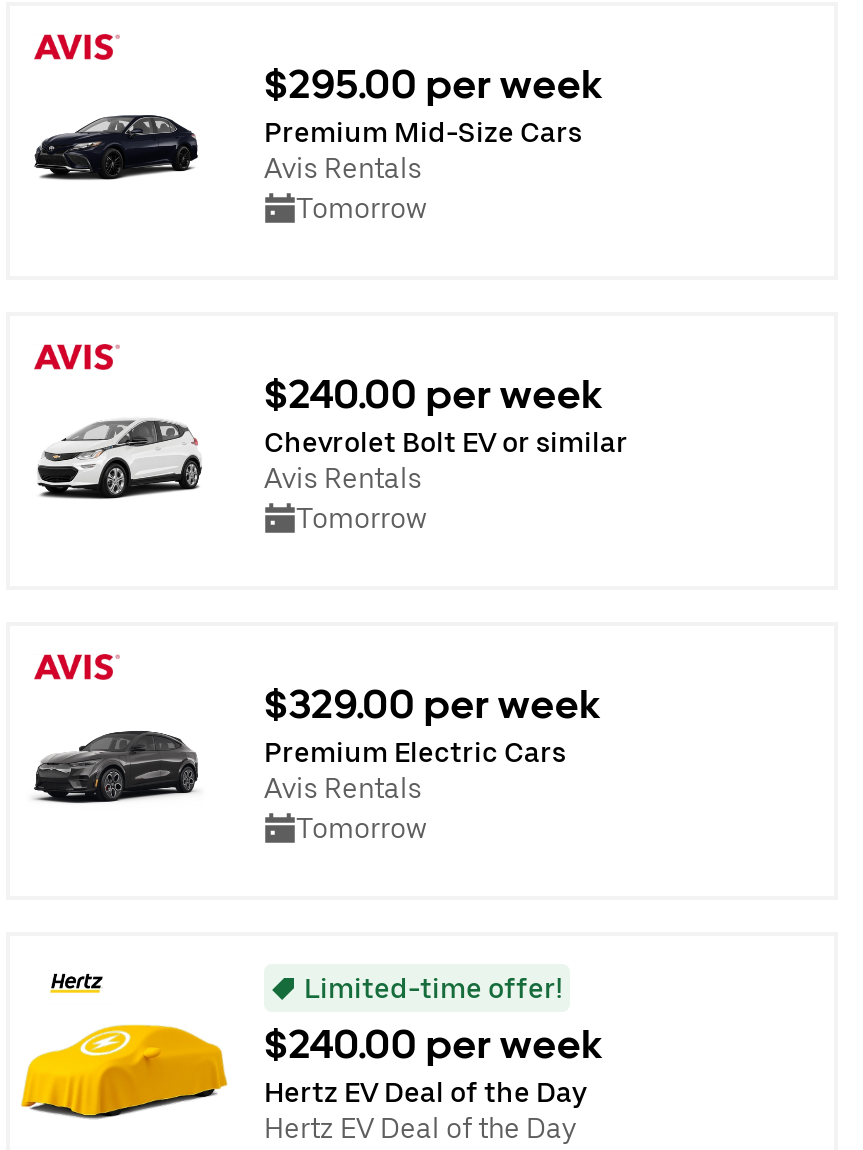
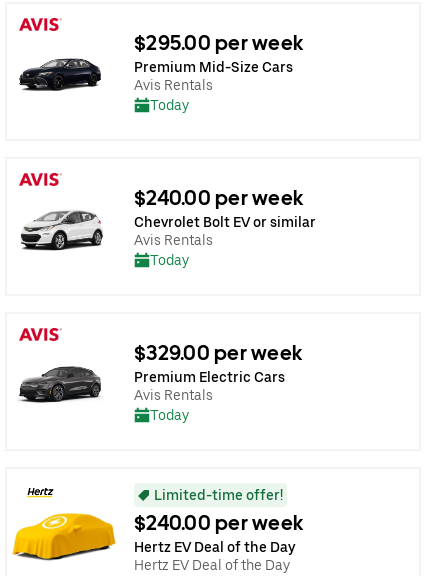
[296,191,426,223] Tomorrow -> [150,96,189,112] Today
[296,501,426,533] Tomorrow -> [150,251,189,267] Today
[296,811,426,843] Tomorrow -> [150,406,189,422] Today

